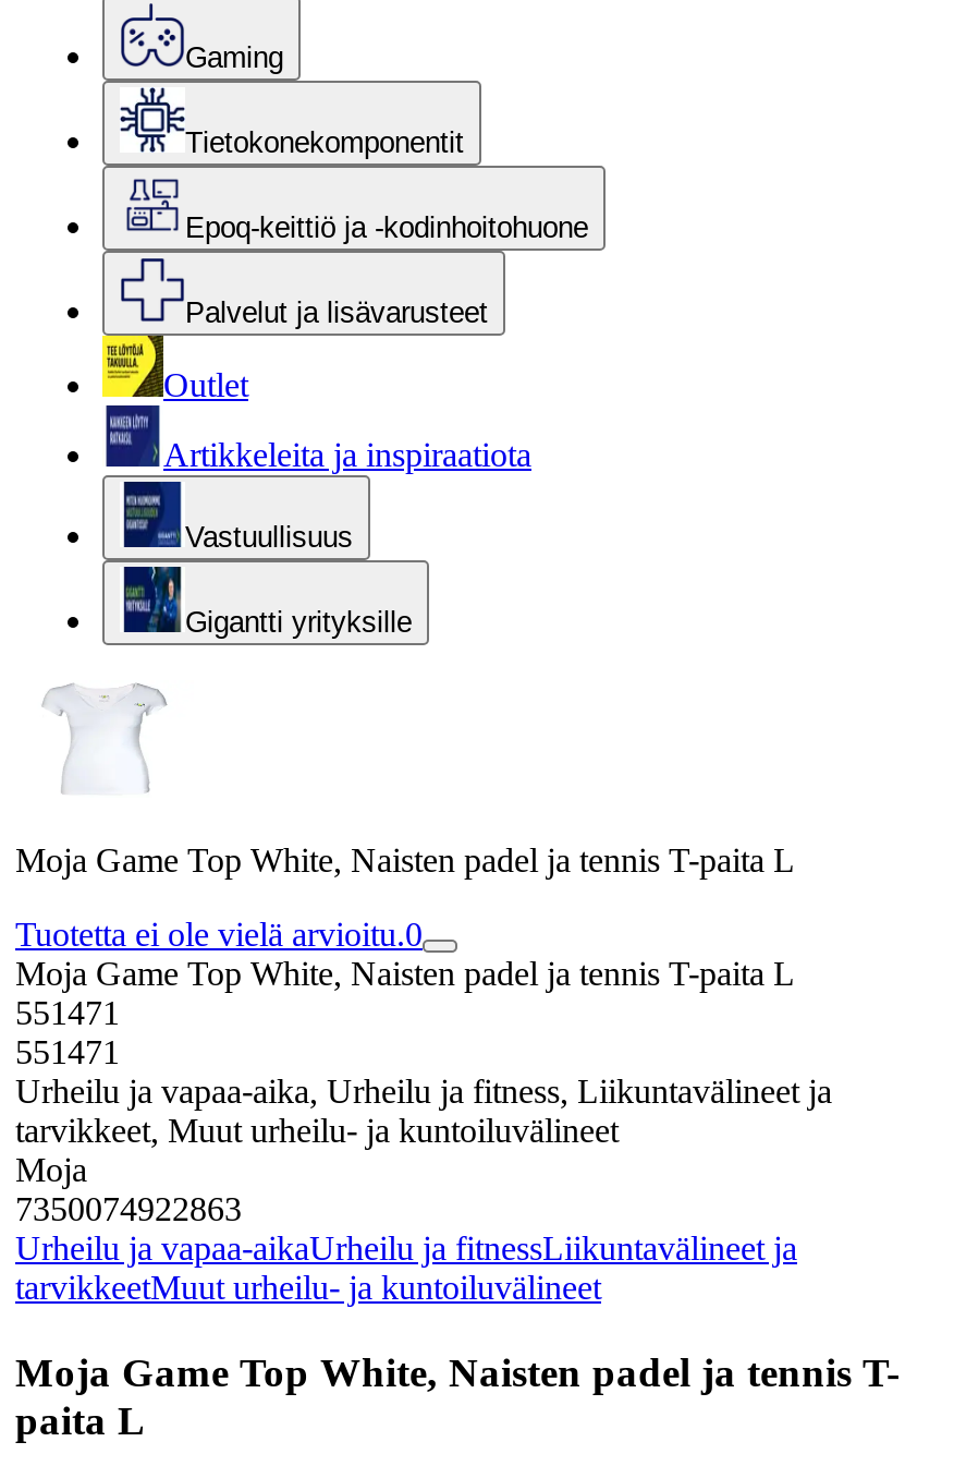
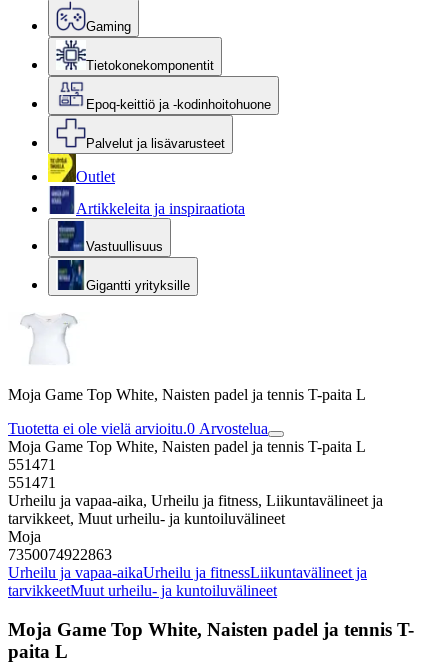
[15,916,423,953] Tuotetta ei ole vielä arvioitu.0 -> [8,420,268,437] Tuotetta ei ole vielä arvioitu.0 Arvostelua

